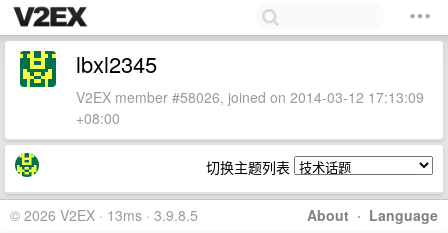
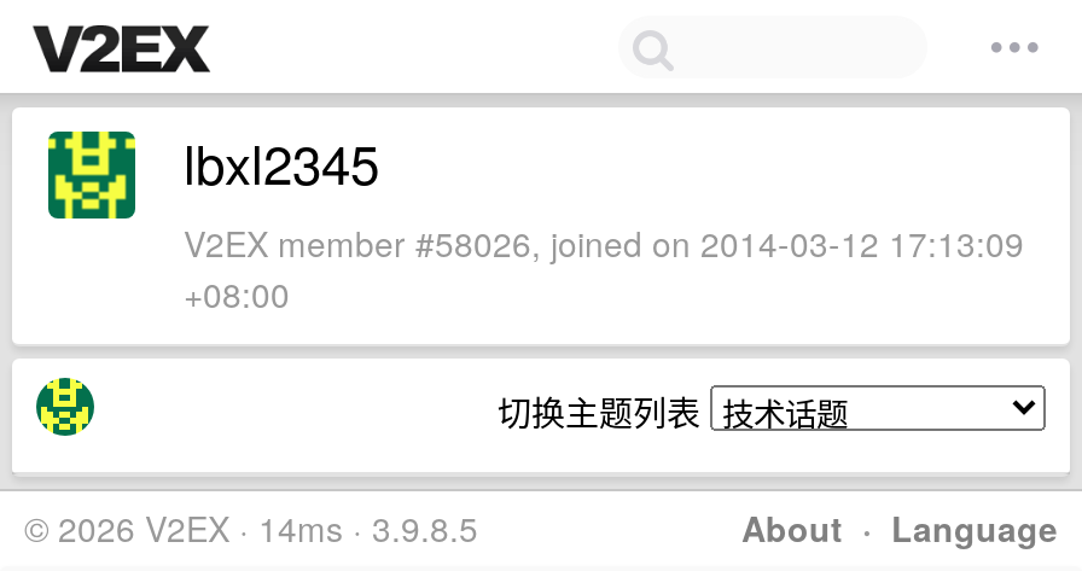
[10,205,198,225] © 2026 V2EX · 13ms · 3.9.8.5 -> [24,503,478,552] © 2026 V2EX · 14ms · 3.9.8.5

